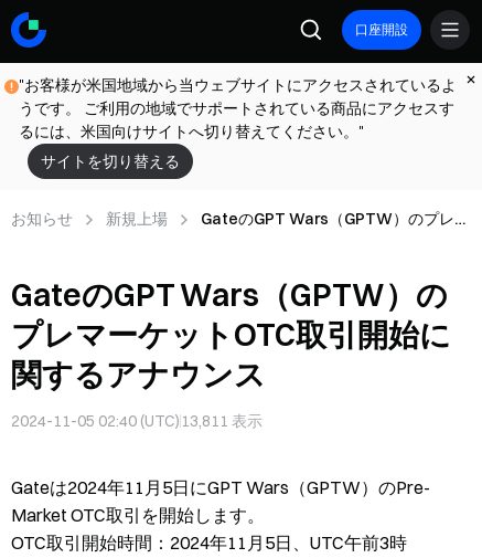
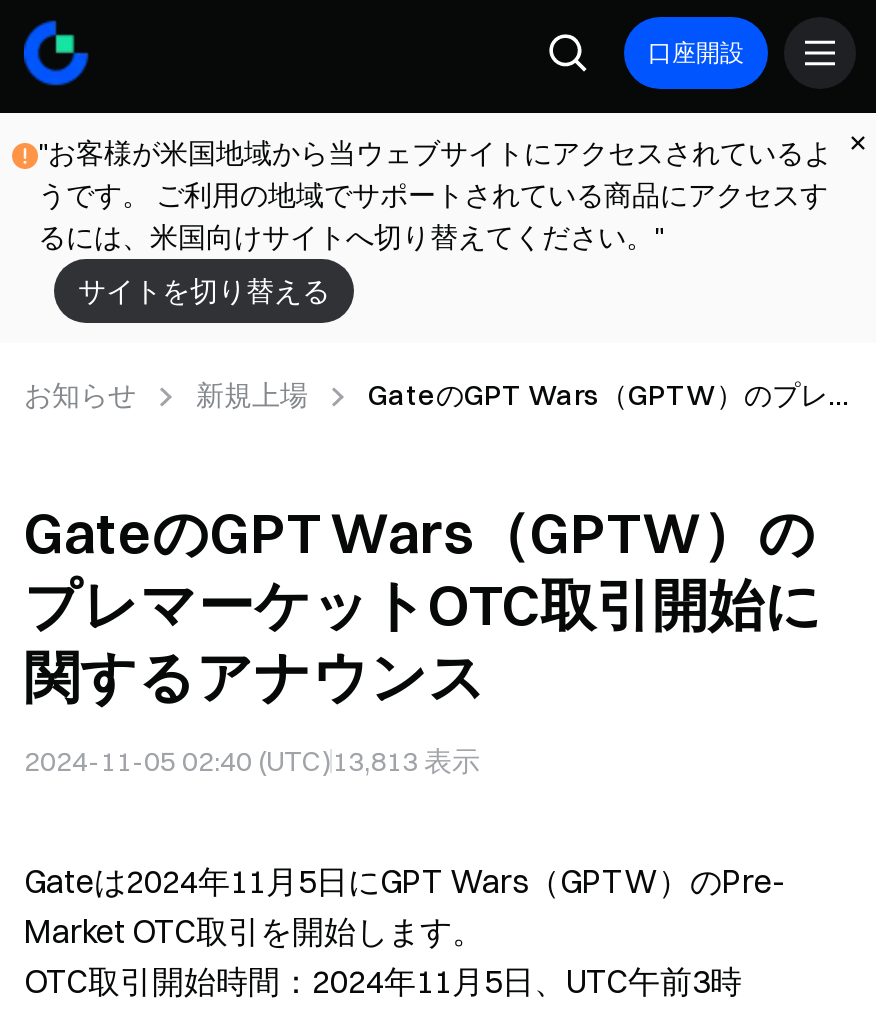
[11,411,263,431] 2024-11-05 02:40 (UTC)13,811表示 -> [24,743,480,779] 2024-11-05 02:40 (UTC)13,813表示

